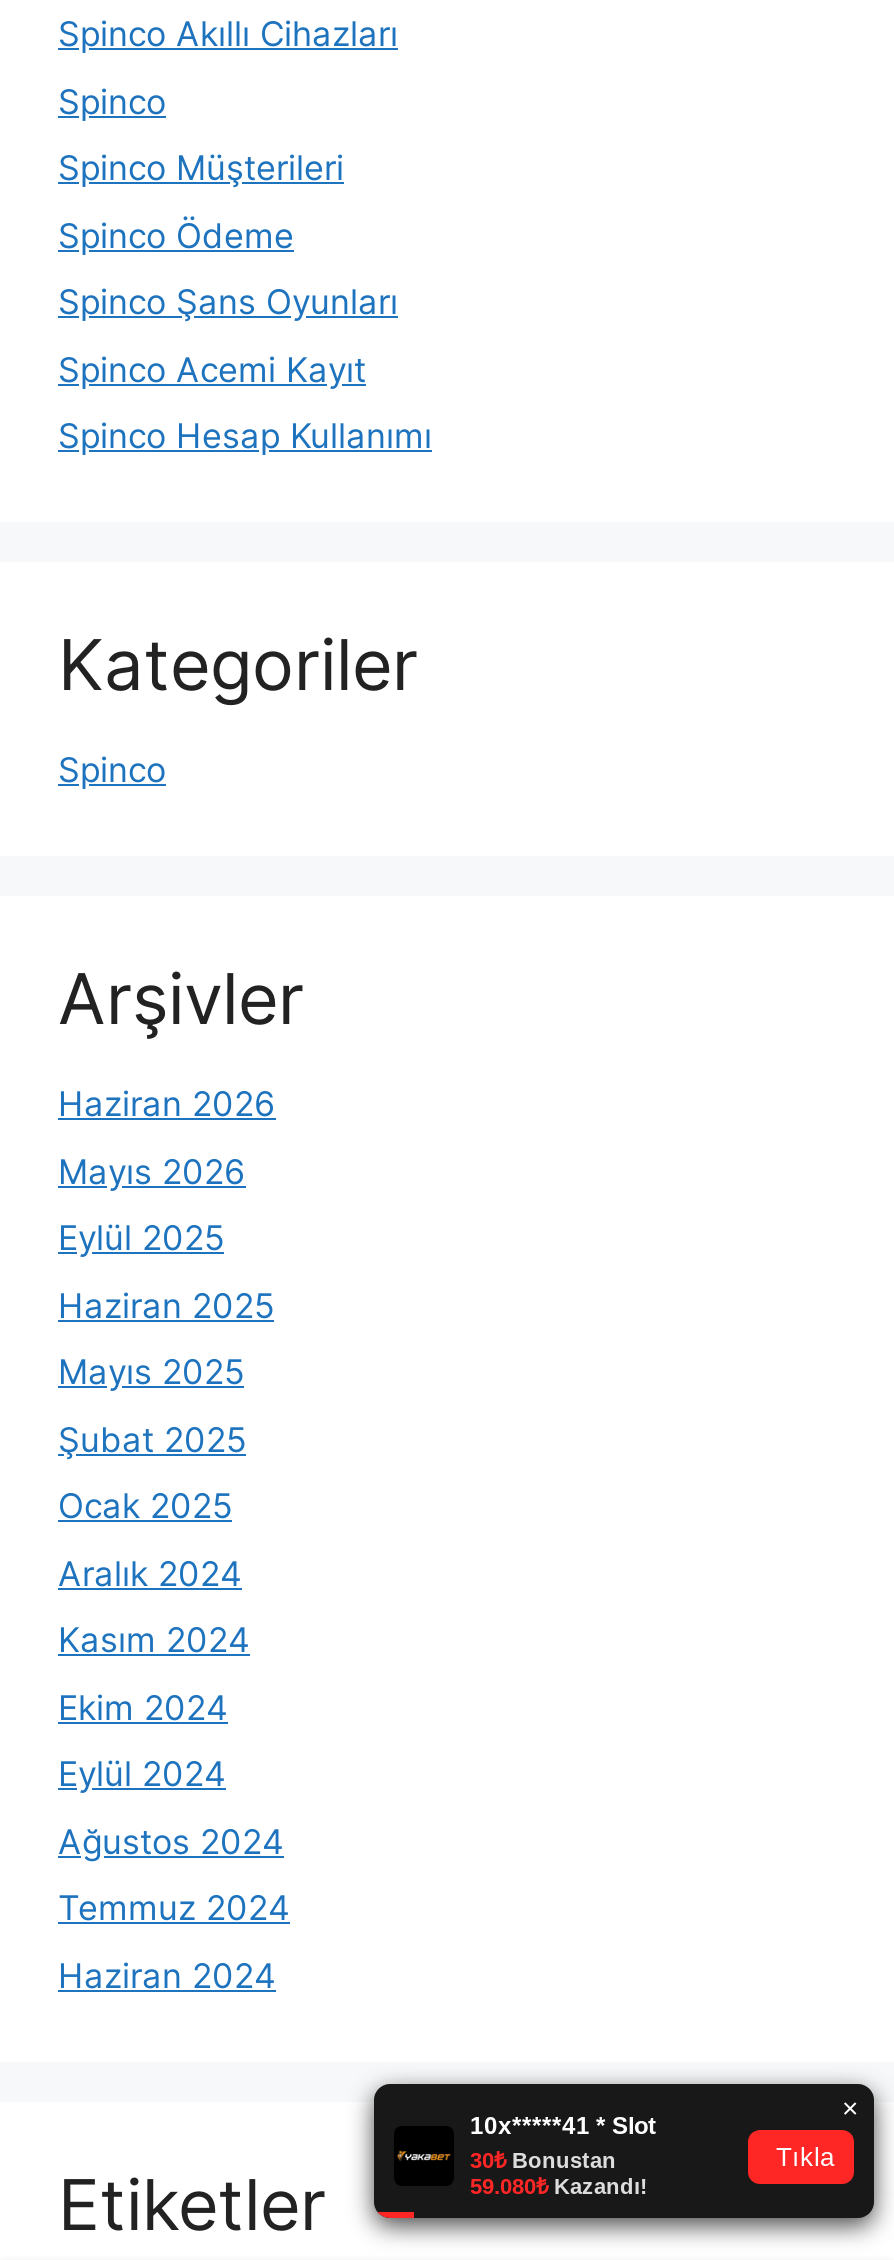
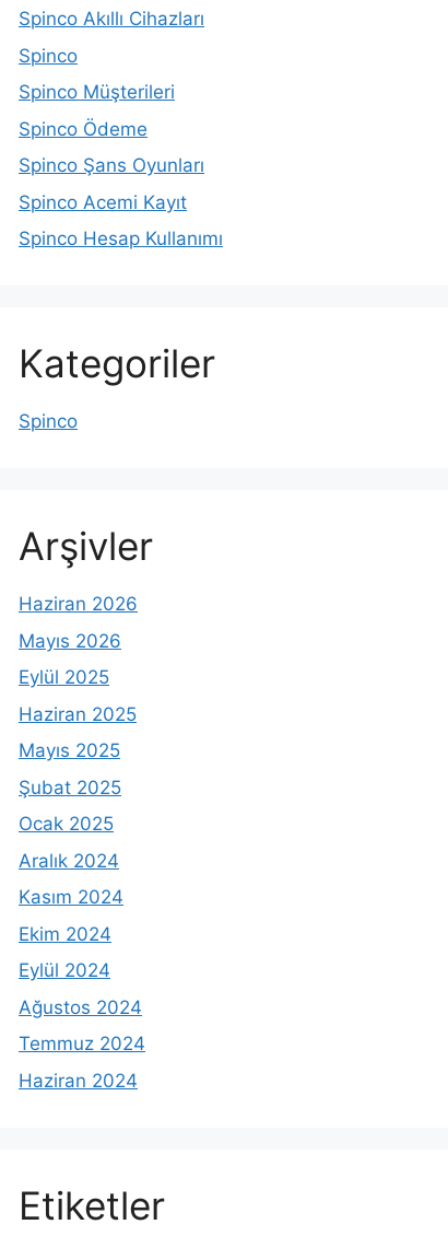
[362,2080,886,2238] [image] -> none

